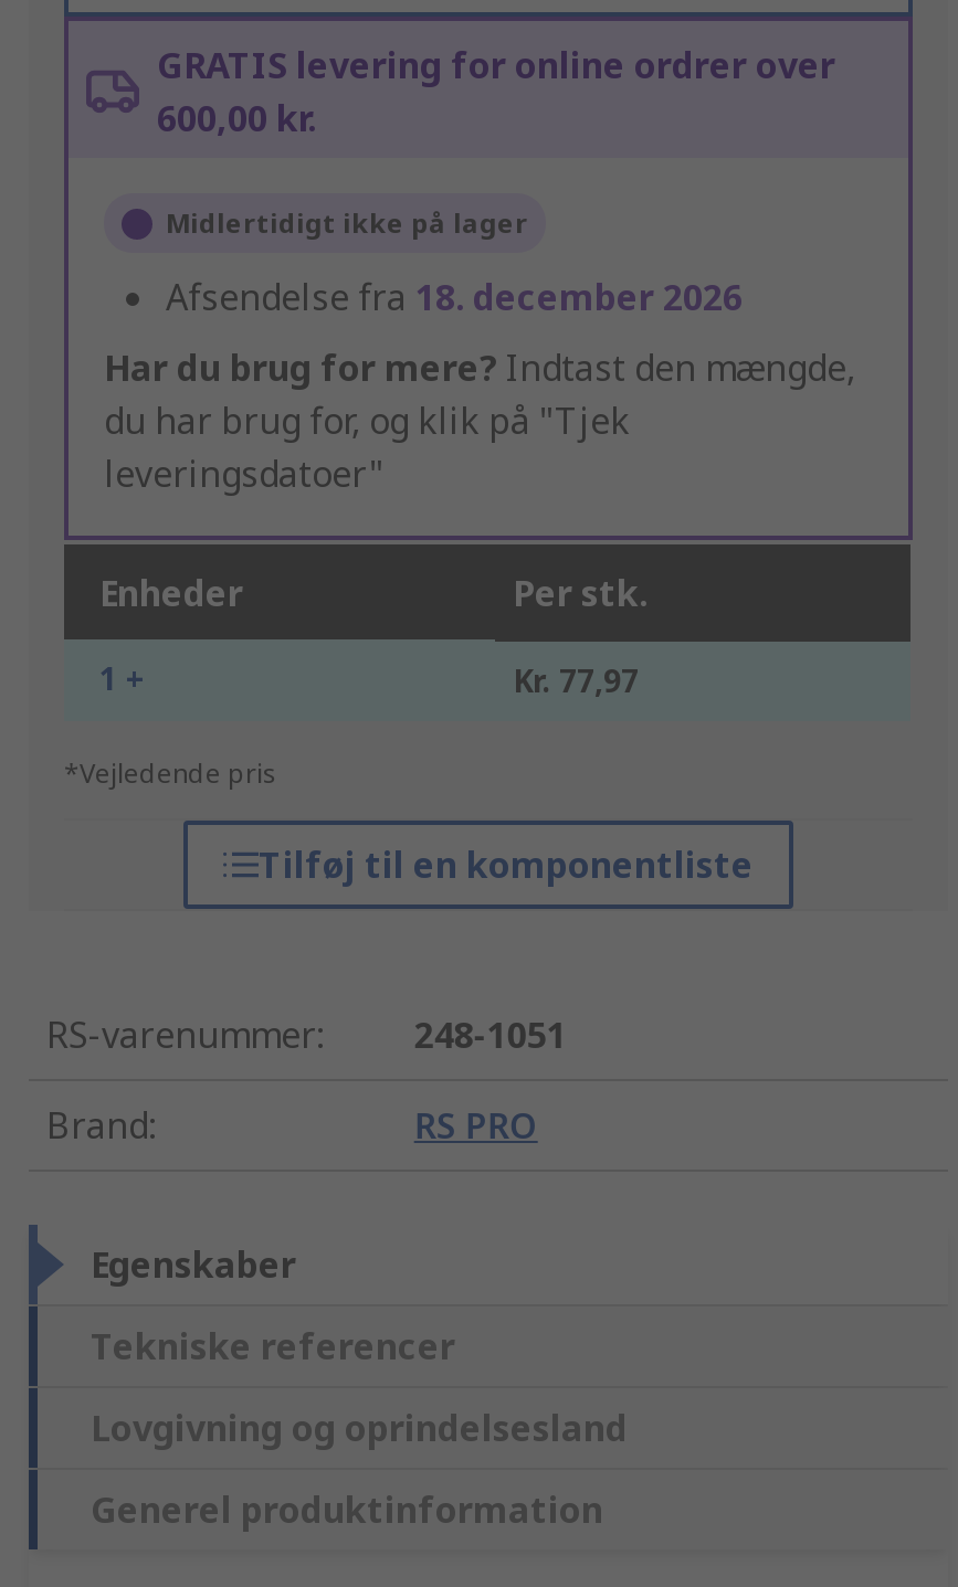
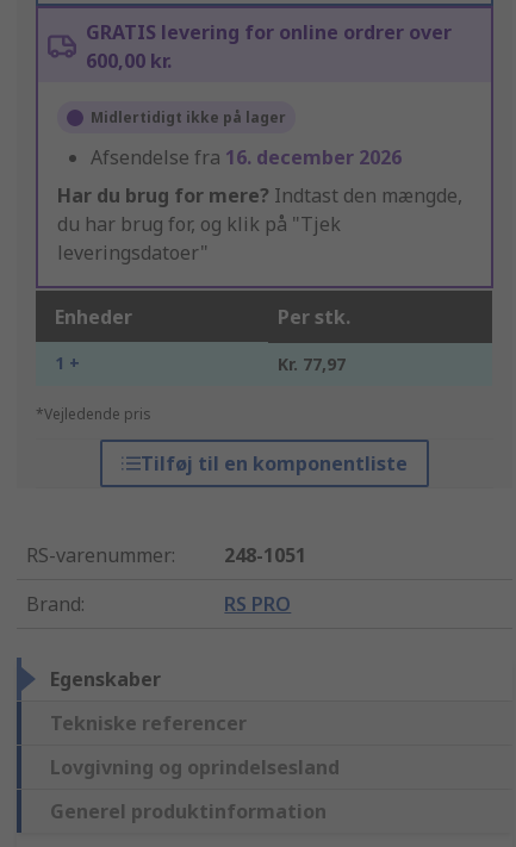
[166,274,743,322] Afsendelse fra 18. december 2026 -> [91,145,402,171] Afsendelse fra 16. december 2026

